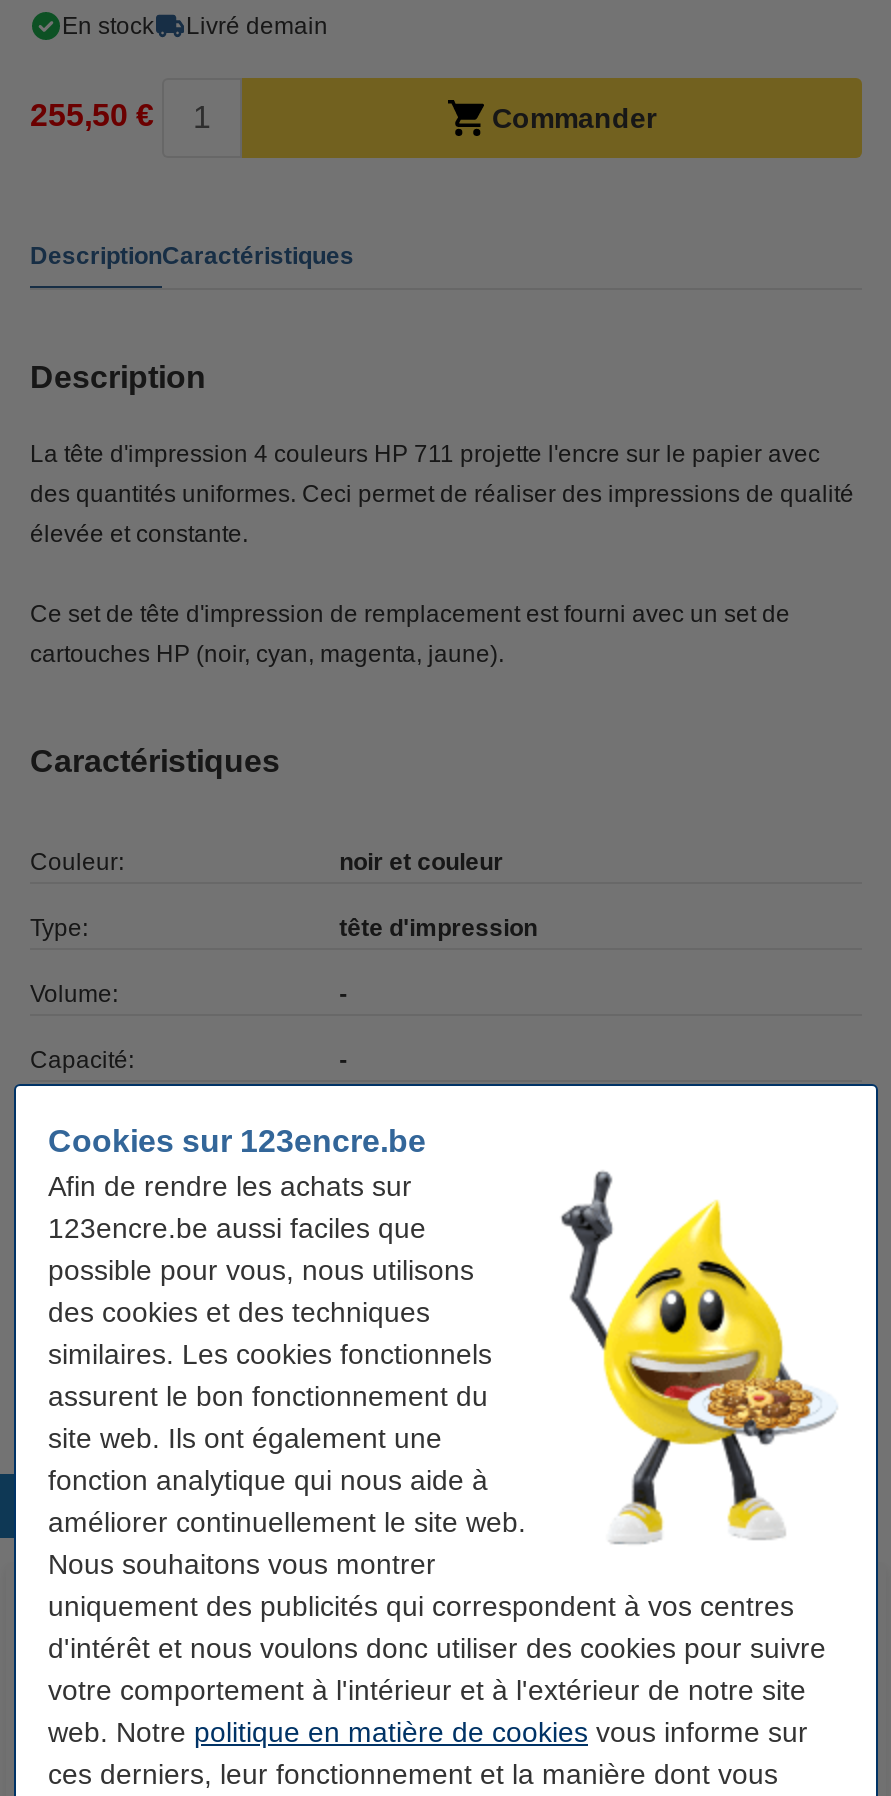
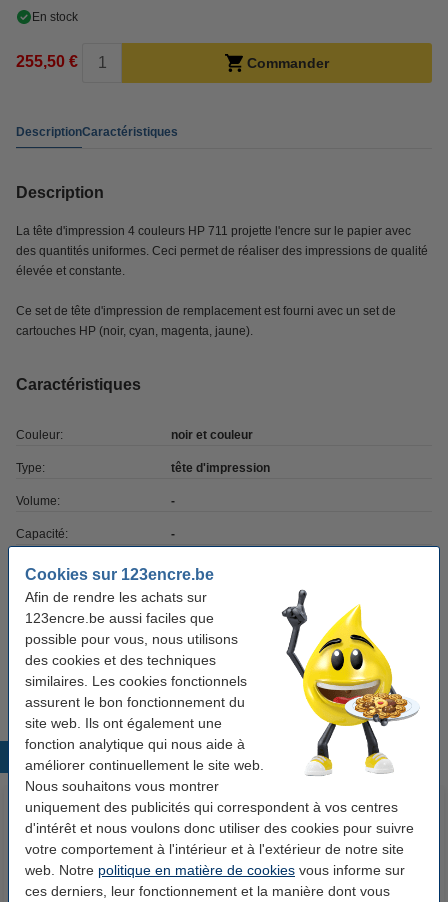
[186,12,328,40] Livré demain -> none

